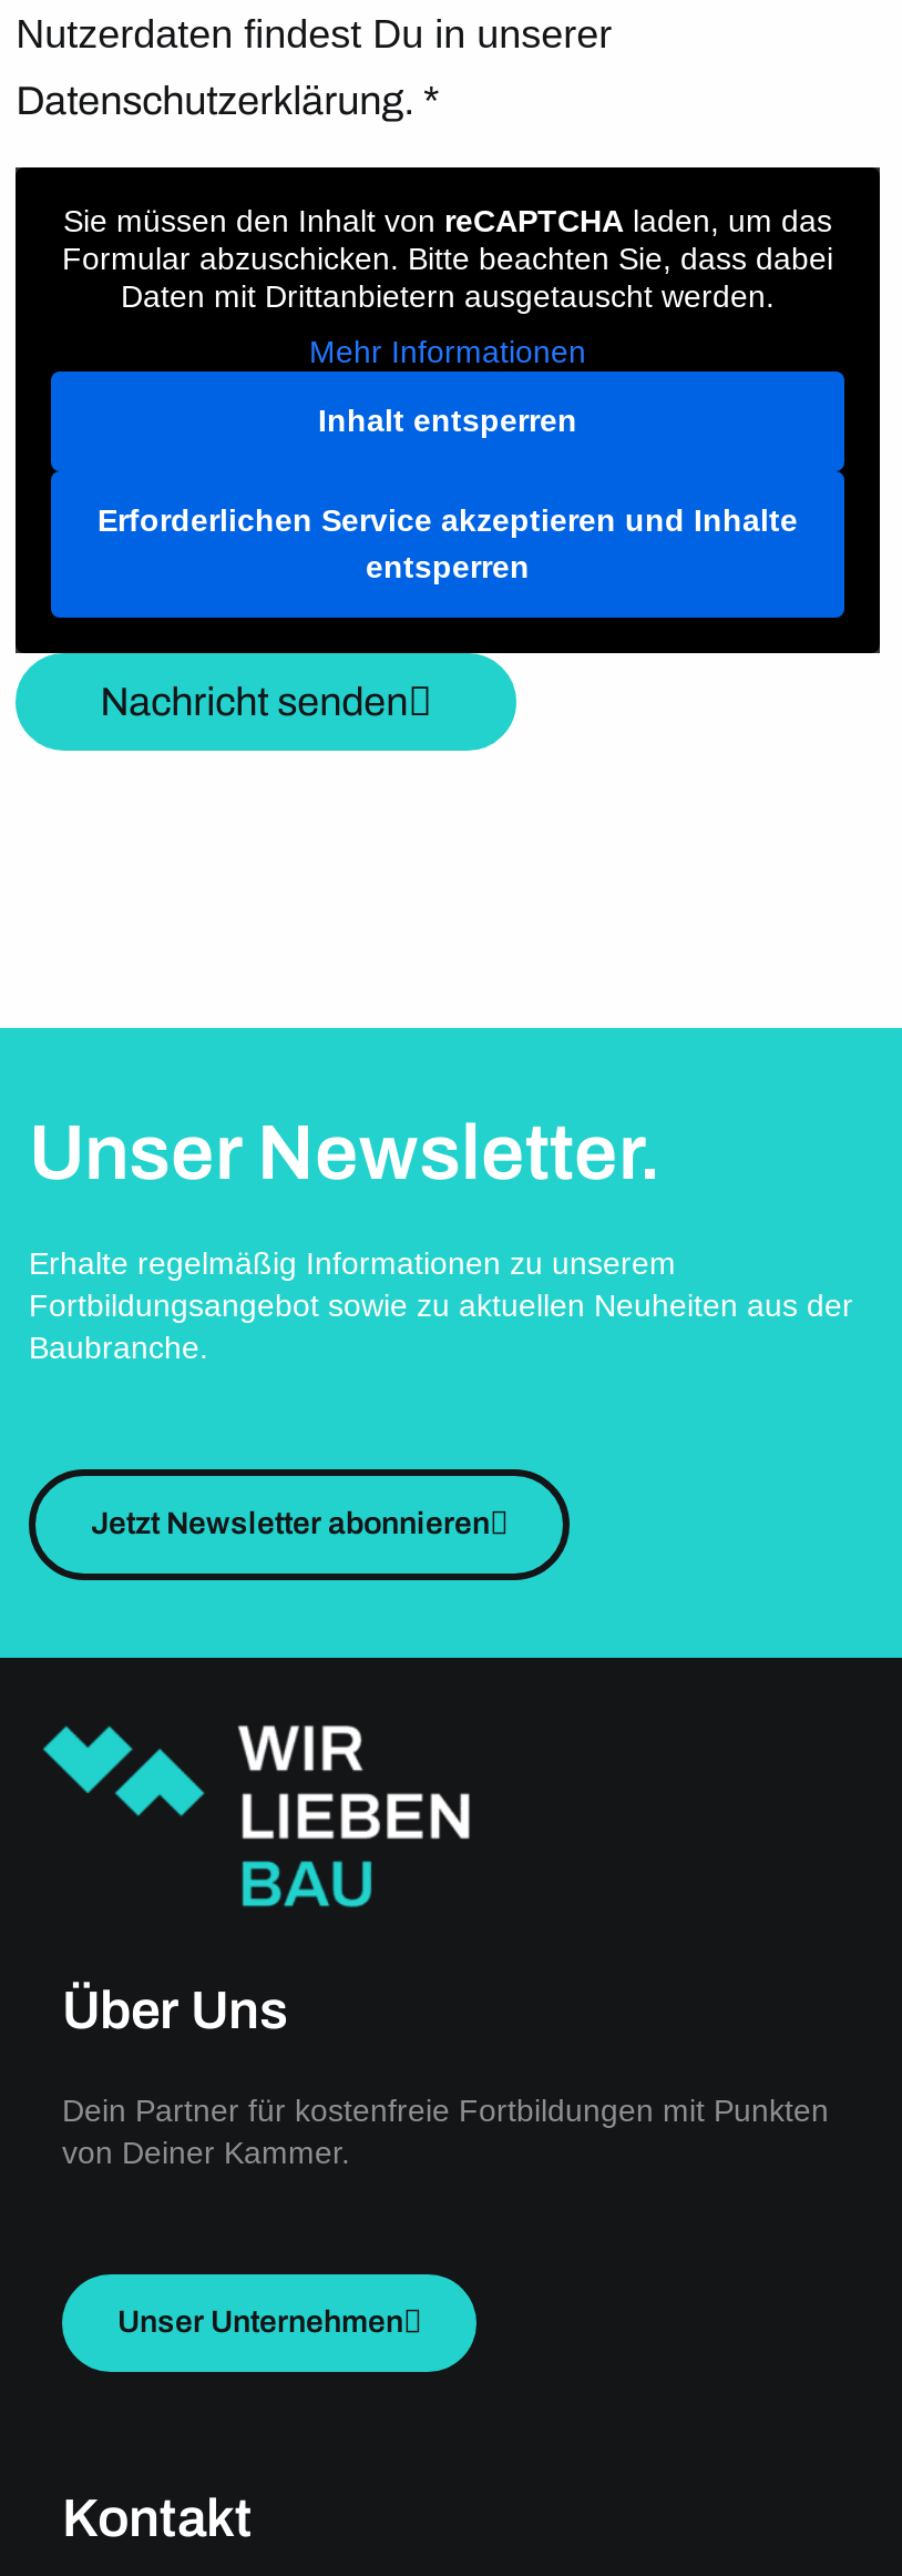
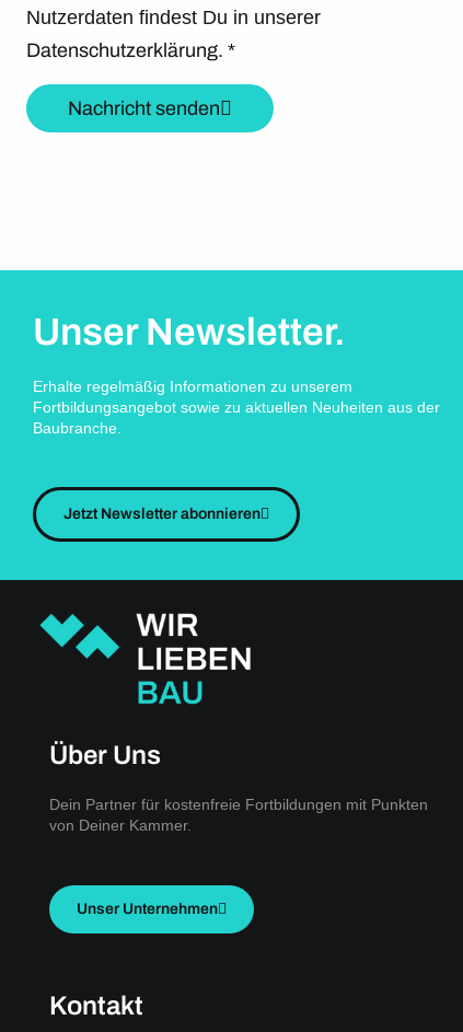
[13,164,882,656] [image] | Sie müssen den Inhalt von reCAPTCHA laden, um das | Formular abzuschicken. Bitte beachten Sie, dass dabei | Daten mit Drittanbietern ausgetauscht werden. | Mehr Informationen | Inhalt entsperren | Erforderlichen Service akzeptieren und Inhalte | entsperren -> none

